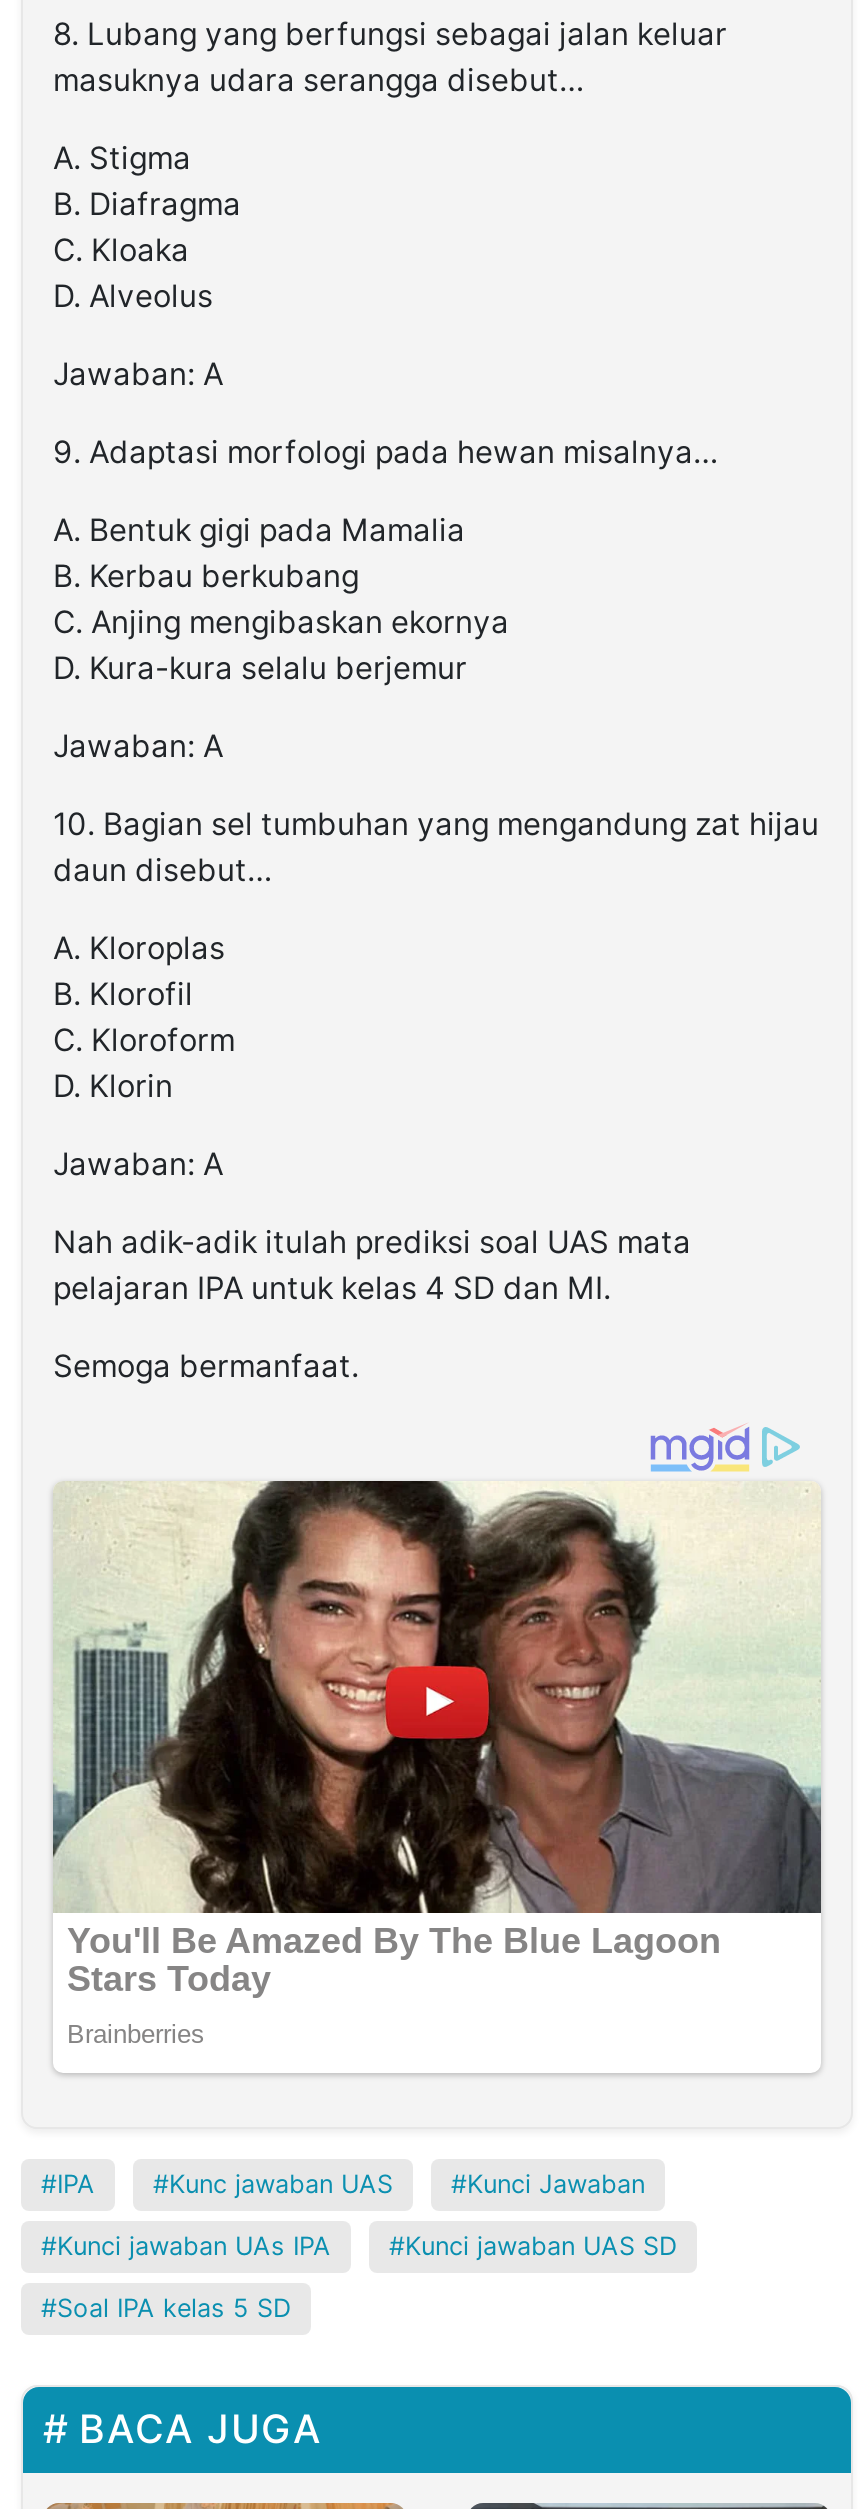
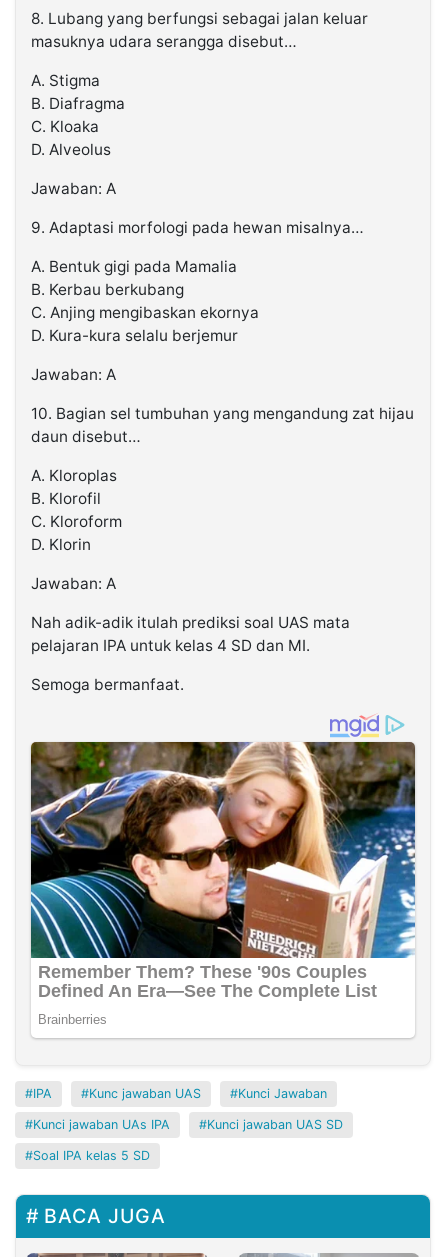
[53,1480,823,2000] [image] -> [30,741,416,1001] [image]

